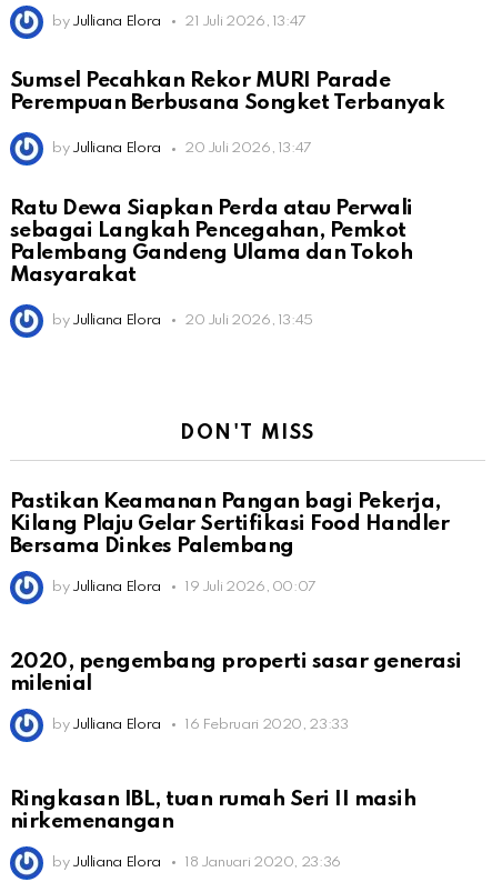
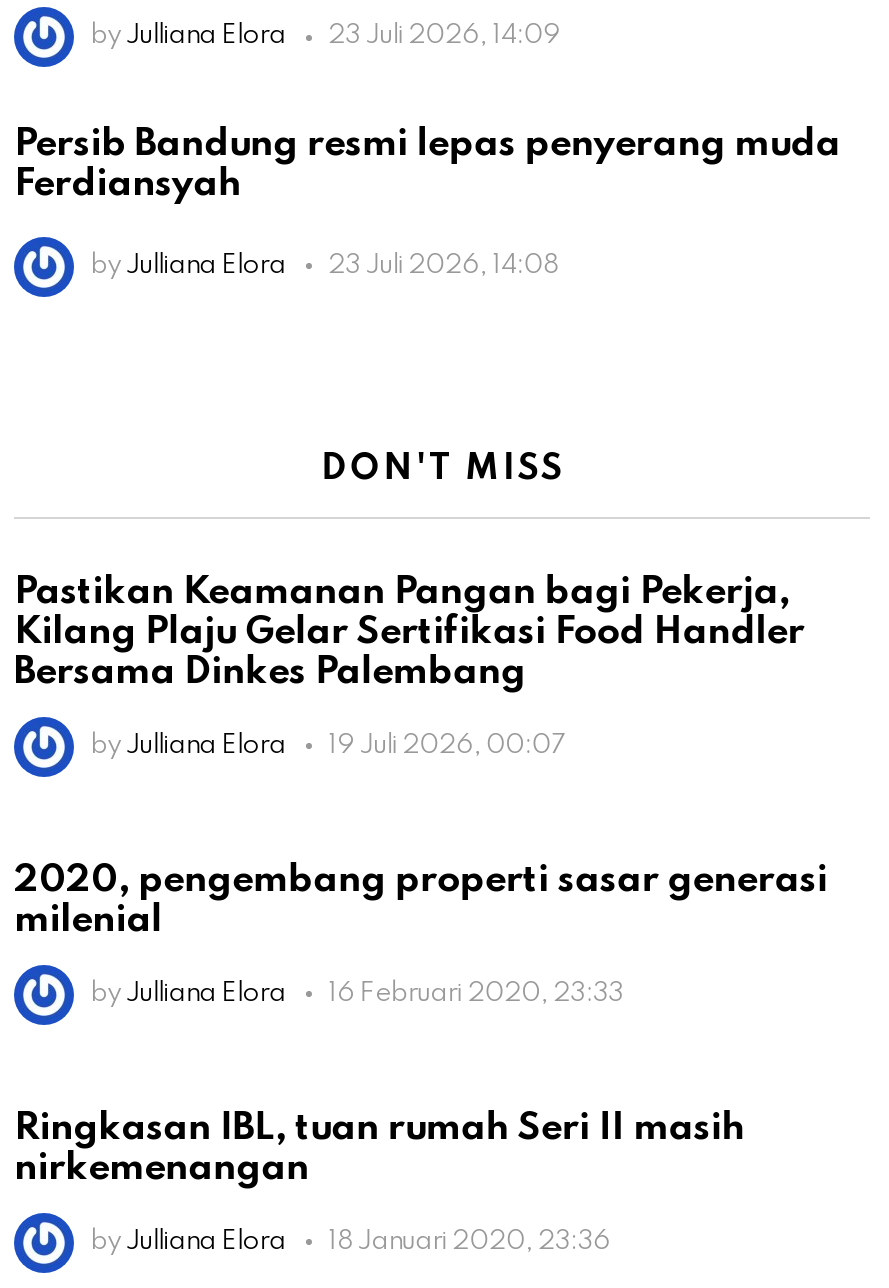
[52,14,307,28] by Julliana Elora 21 Juli 2026, 13:47 -> [90,24,560,50] by Julliana Elora 23 Juli 2026, 14:09
[10,70,444,114] Sumsel Pecahkan Rekor MURI Parade | Perempuan Berbusana Songket Terbanyak -> [14,125,840,203] Persib Bandung resmi lepas penyerang muda | Ferdiansyah
[10,141,413,328] 20 Juli 2026, 13:47 | Ratu Dewa Siapkan Perda atau Perwali | sebagai Langkah Pencegahan, Pemkot | Palembang Gandeng Ulama dan Tokoh | Masyarakat | by Julliana Elora | 20 Juli 2026, 13:45 -> [328,253,558,279] 23 Juli 2026, 14:08

